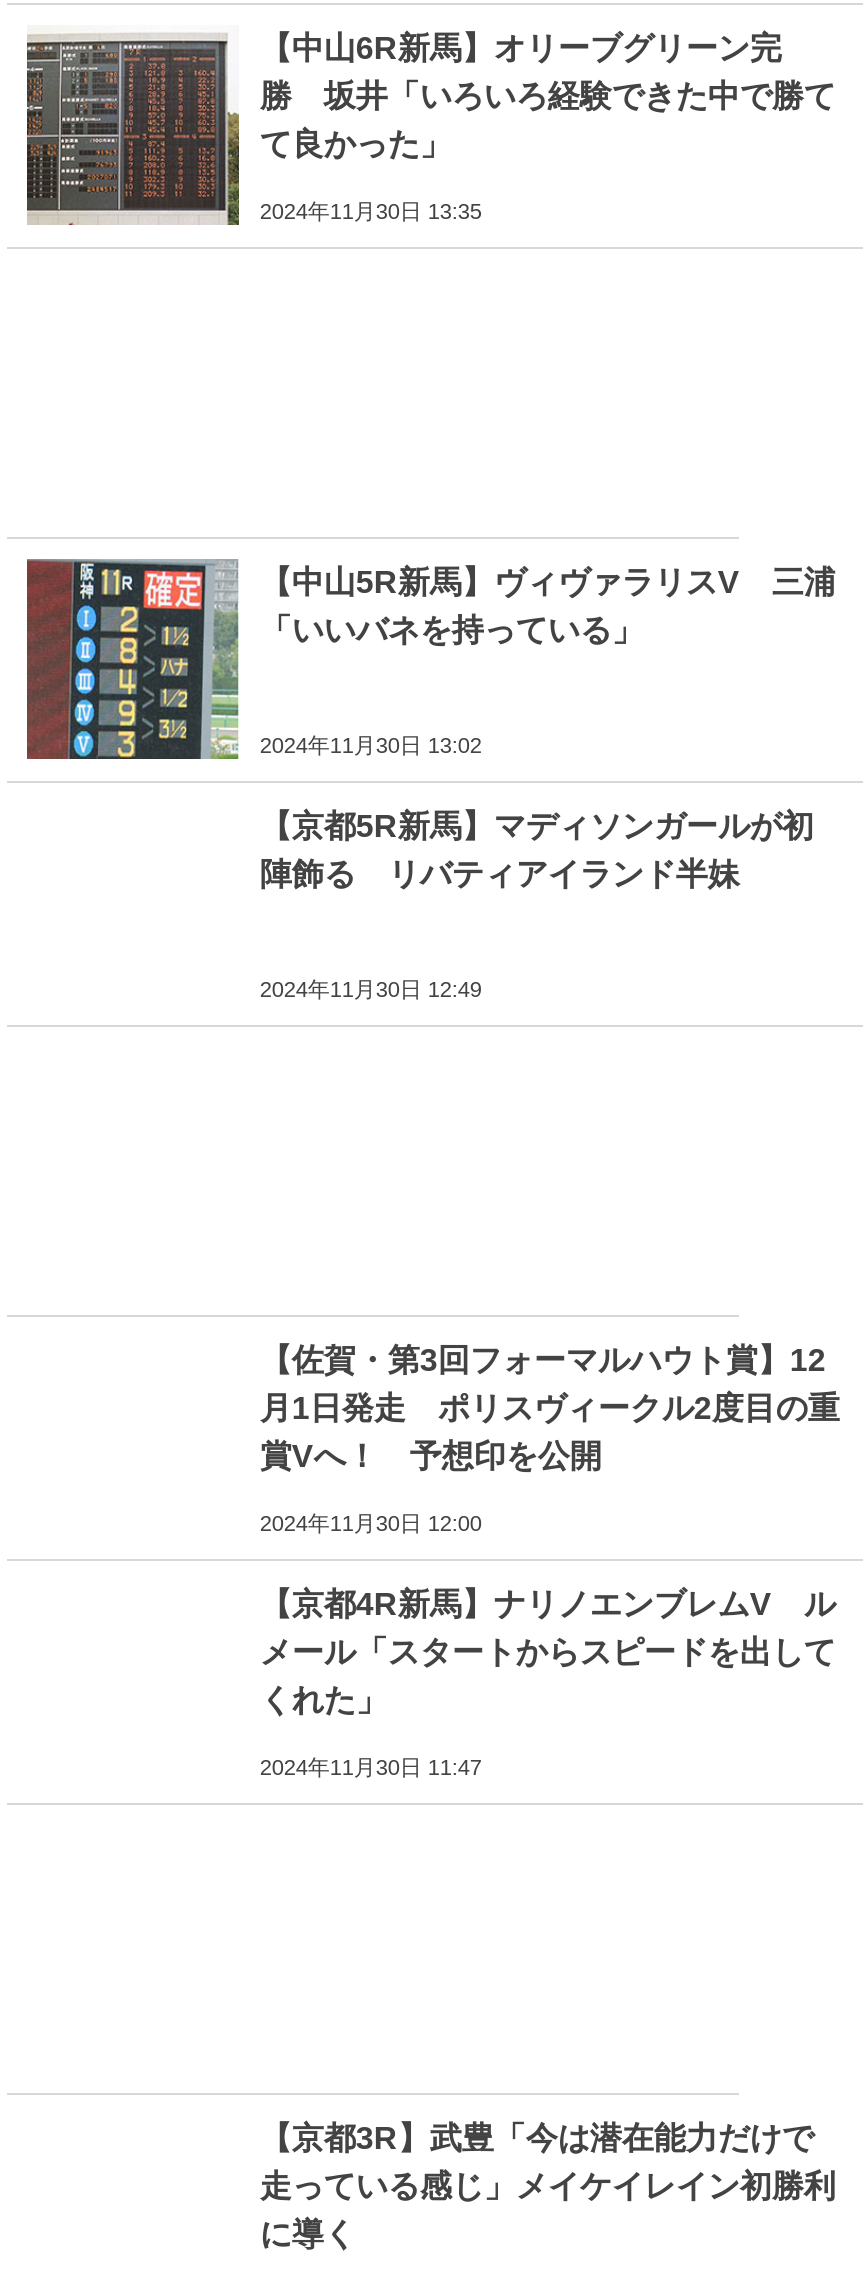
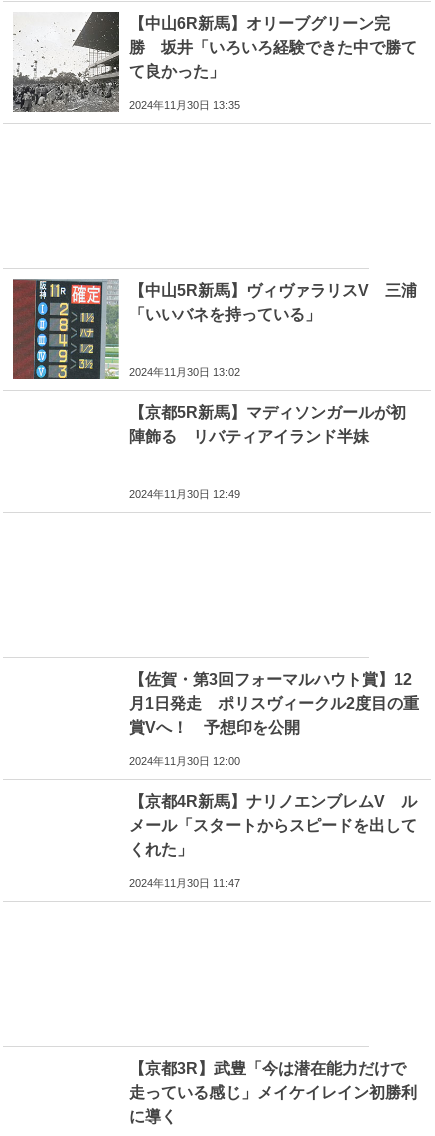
[25,25,241,225] [image] -> [12,11,120,112] [image]

